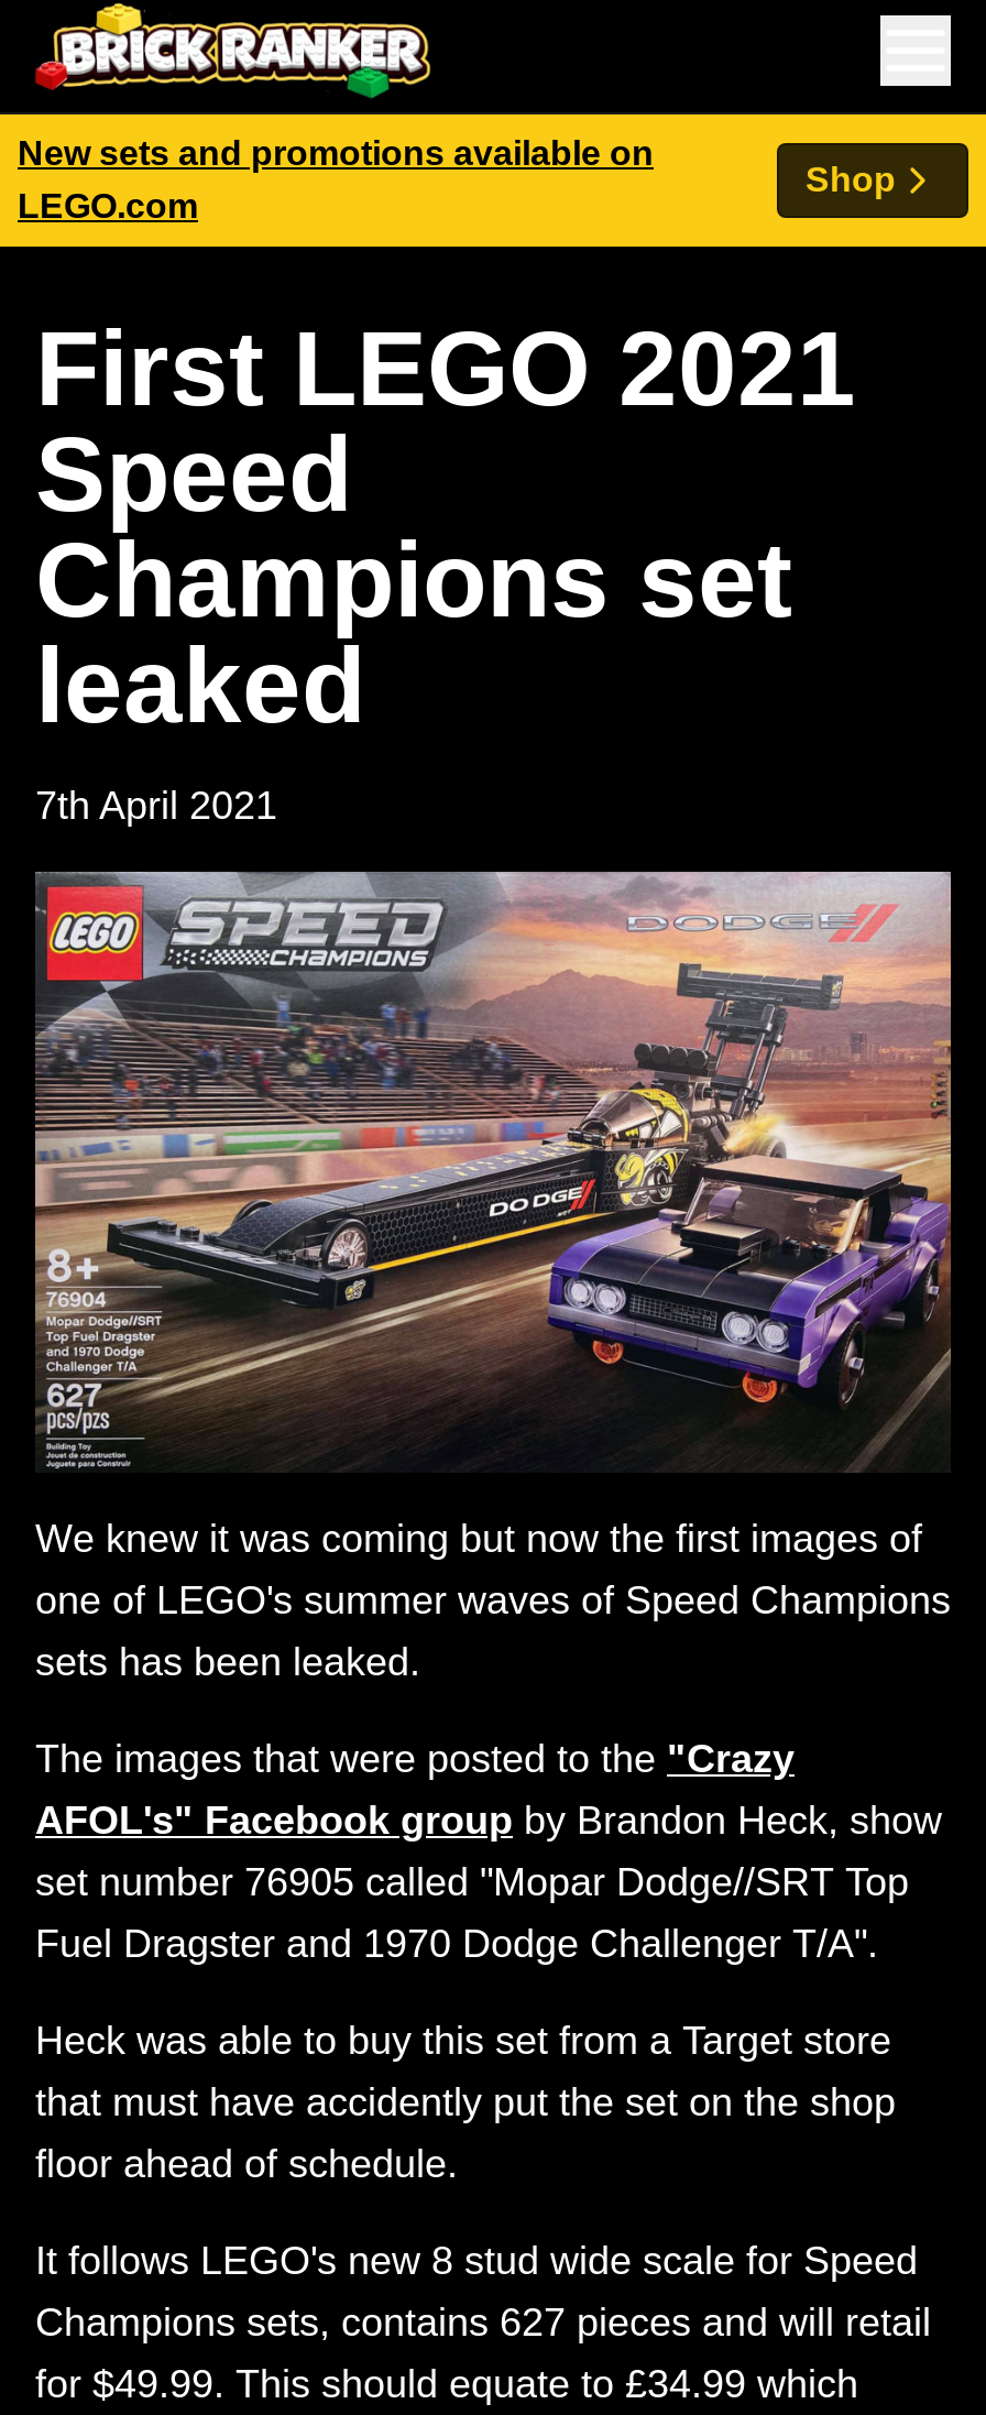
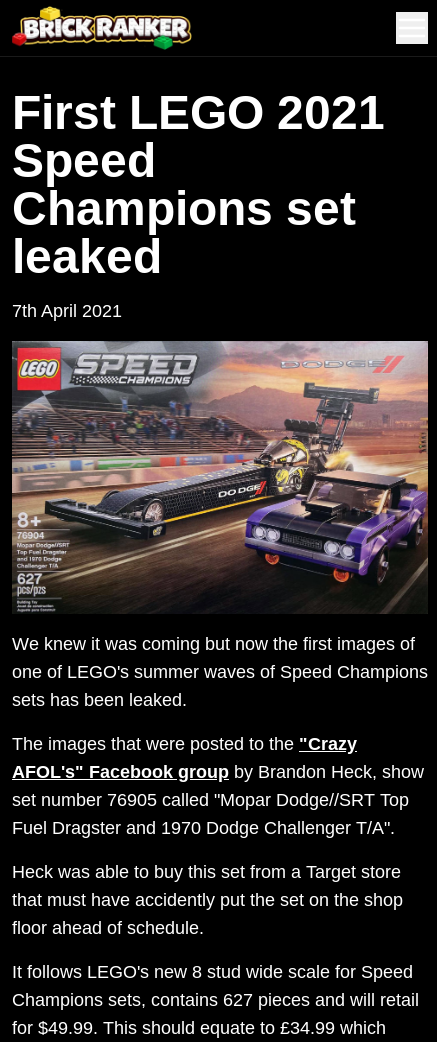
[7,112,979,249] [image] | New sets and promotions available on | LEGO.com -> none
[806,161,896,198] Shop -> none

